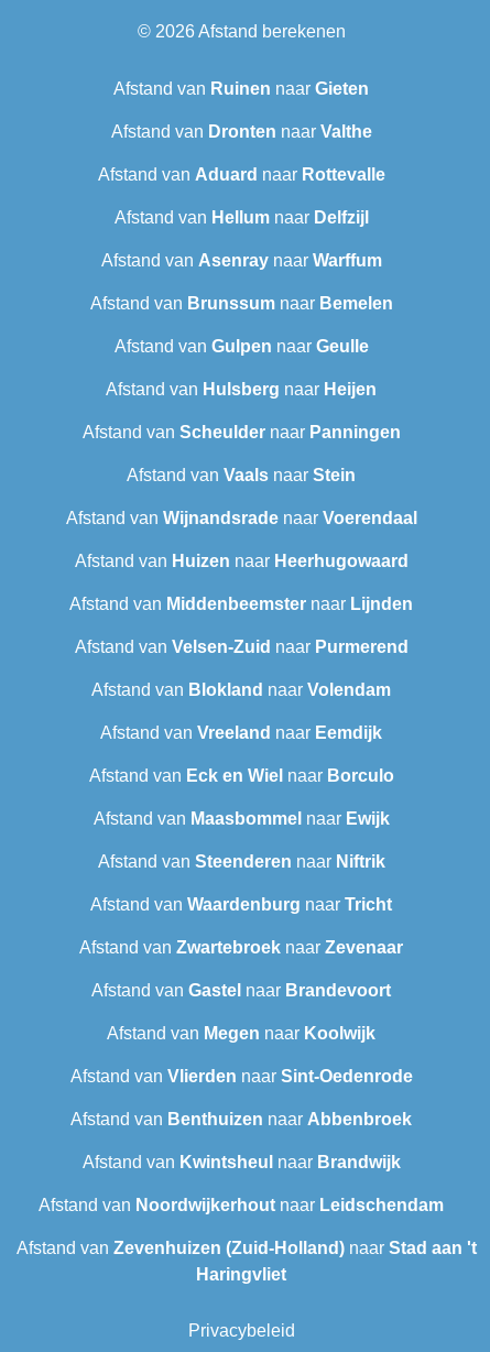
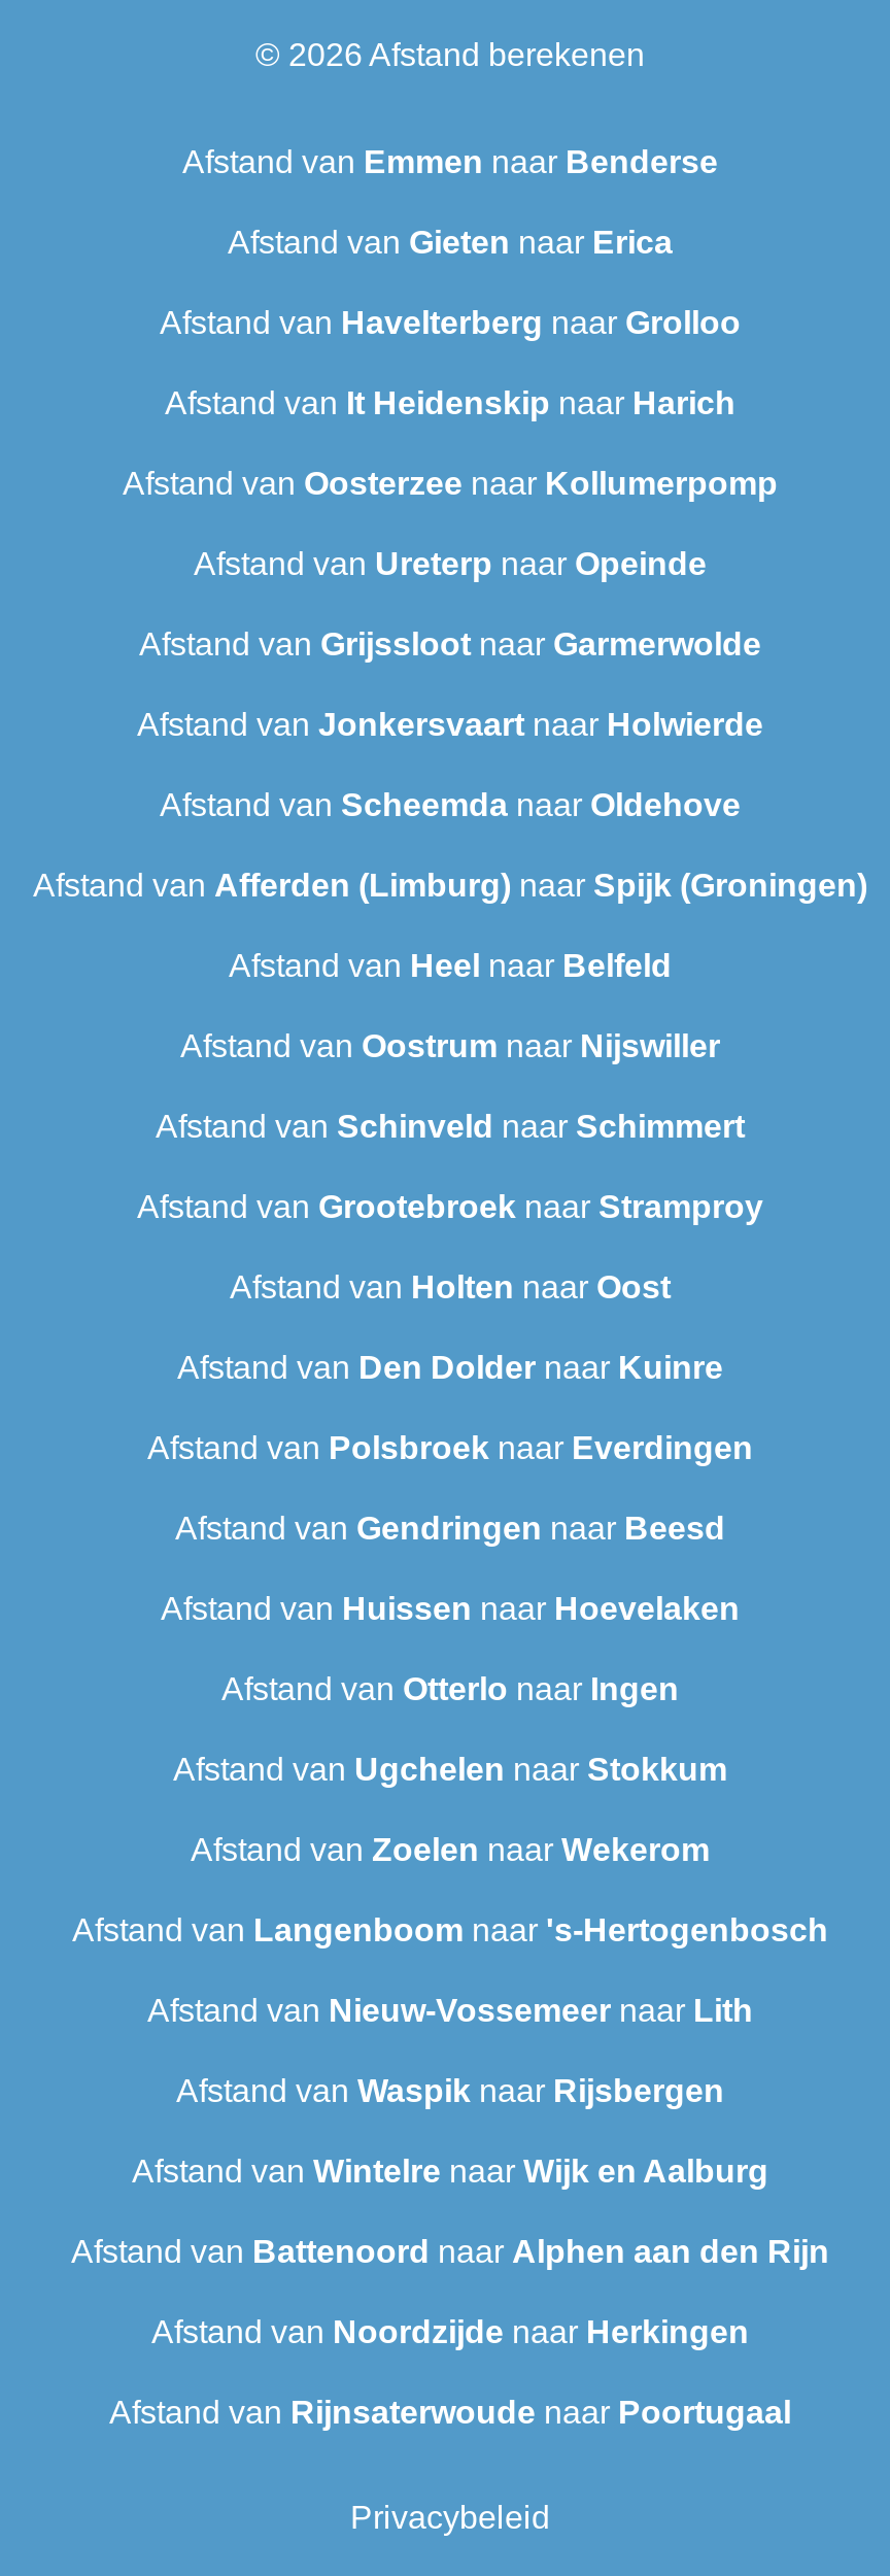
[17,79,477,1284] Afstand van Ruinen naar Gieten | Afstand van Dronten naar Valthe | Afstand van Aduard naar Rottevalle | Afstand van Hellum naar Delfzijl | Afstand van Asenray naar Warffum | Afstand van Brunssum naar Bemelen | Afstand van Gulpen naar Geulle | Afstand van Hulsberg naar Heijen | Afstand van Scheulder naar Panningen | Afstand van Vaals naar Stein | Afstand van Wijnandsrade naar Voerendaal | Afstand van Huizen naar Heerhugowaard | Afstand van Middenbeemster naar Lijnden | Afstand van Velsen-Zuid naar Purmerend | Afstand van Blokland naar Volendam | Afstand van Vreeland naar Eemdijk | Afstand van Eck en Wiel naar Borculo | Afstand van Maasbommel naar Ewijk | Afstand van Steenderen naar Niftrik | Afstand van Waardenburg naar Tricht | Afstand van Zwartebroek naar Zevenaar | Afstand van Gastel naar Brandevoort | Afstand van Megen naar Koolwijk | Afstand van Vlierden naar Sint-Oedenrode | Afstand van Benthuizen naar Abbenbroek | Afstand van Kwintsheul naar Brandwijk | Afstand van Noordwijkerhout naar Leidschendam | Afstand van Zevenhuizen (Zuid-Holland) naar Stad aan 't | Haringvliet -> [33,144,867,2430] Afstand van Emmen naar Benderse | Afstand van Gieten naar Erica | Afstand van Havelterberg naar Grolloo | Afstand van It Heidenskip naar Harich | Afstand van Oosterzee naar Kollumerpomp | Afstand van Ureterp naar Opeinde | Afstand van Grijssloot naar Garmerwolde | Afstand van Jonkersvaart naar Holwierde | Afstand van Scheemda naar Oldehove | Afstand van Afferden (Limburg) naar Spijk (Groningen) | Afstand van Heel naar Belfeld | Afstand van Oostrum naar Nijswiller | Afstand van Schinveld naar Schimmert | Afstand van Grootebroek naar Stramproy | Afstand van Holten naar Oost | Afstand van Den Dolder naar Kuinre | Afstand van Polsbroek naar Everdingen | Afstand van Gendringen naar Beesd | Afstand van Huissen naar Hoevelaken | Afstand van Otterlo naar Ingen | Afstand van Ugchelen naar Stokkum | Afstand van Zoelen naar Wekerom | Afstand van Langenboom naar 's-Hertogenbosch | Afstand van Nieuw-Vossemeer naar Lith | Afstand van Waspik naar Rijsbergen | Afstand van Wintelre naar Wijk en Aalburg | Afstand van Battenoord naar Alphen aan den Rijn | Afstand van Noordzijde naar Herkingen | Afstand van Rijnsaterwoude naar Poortugaal

